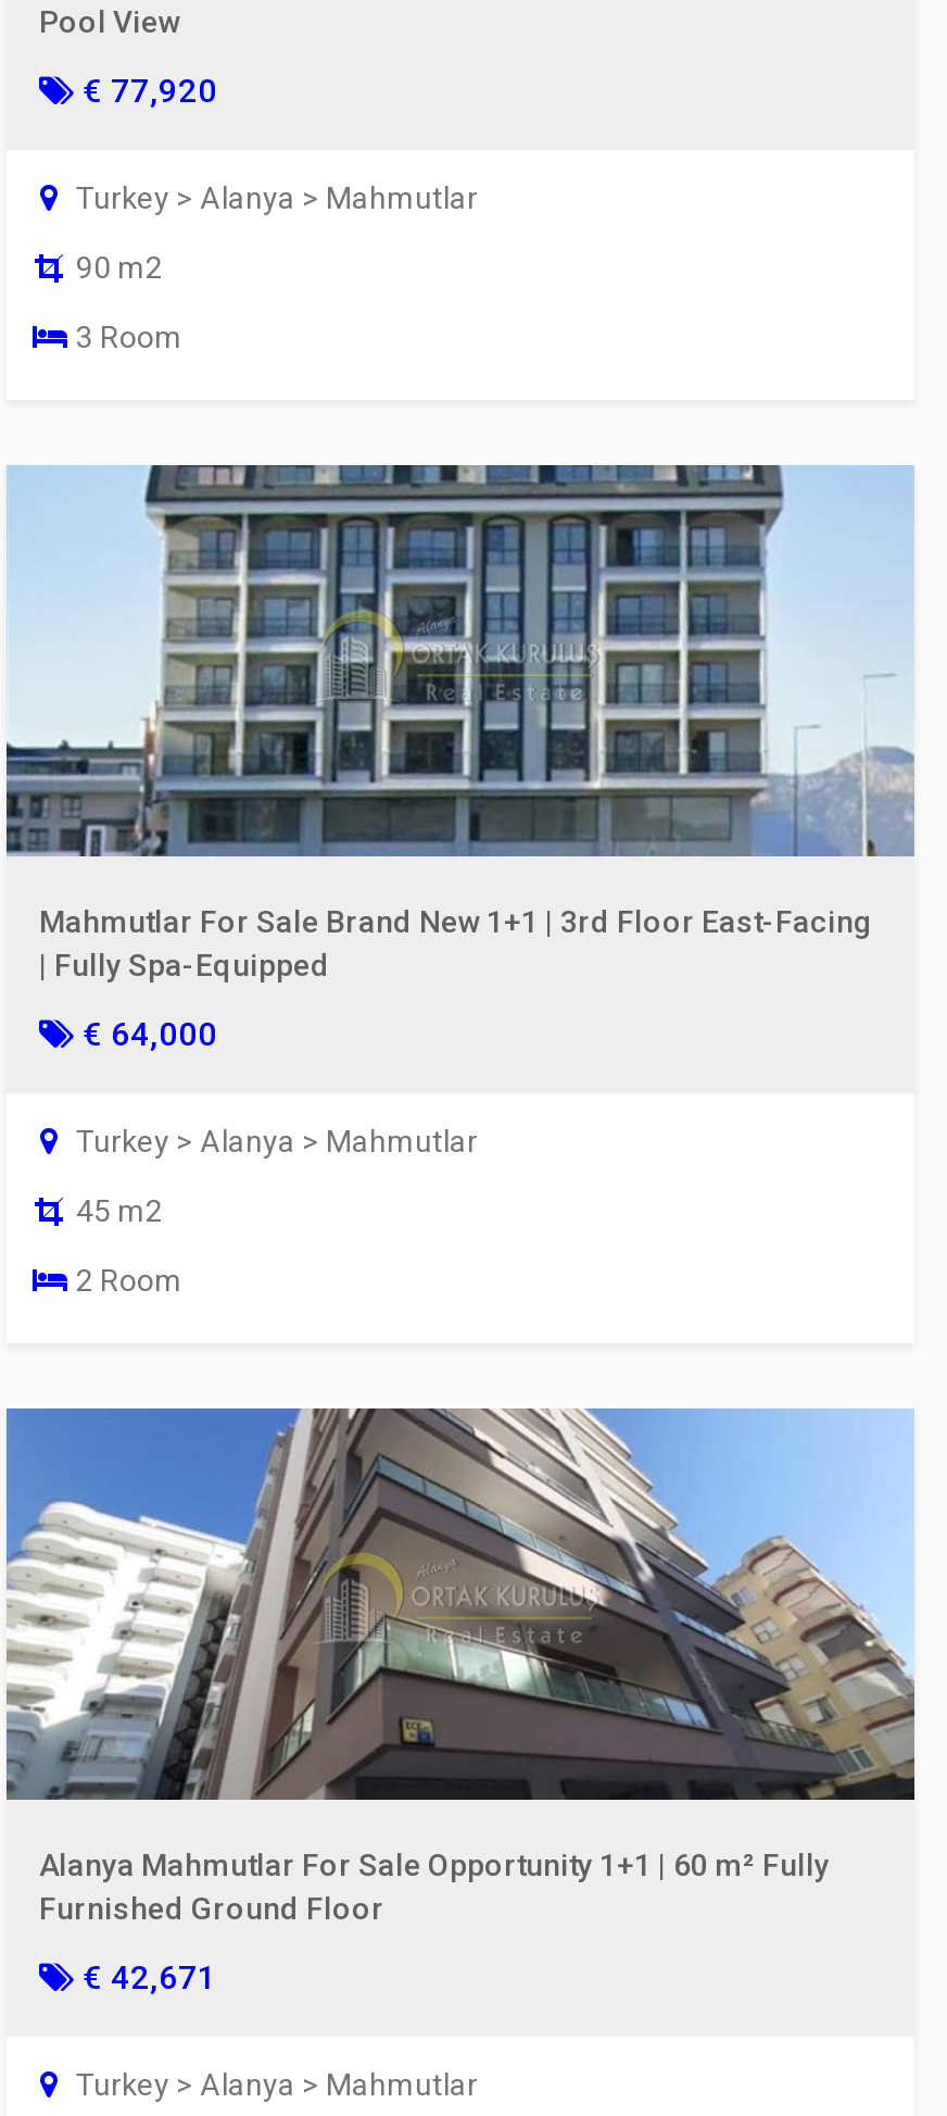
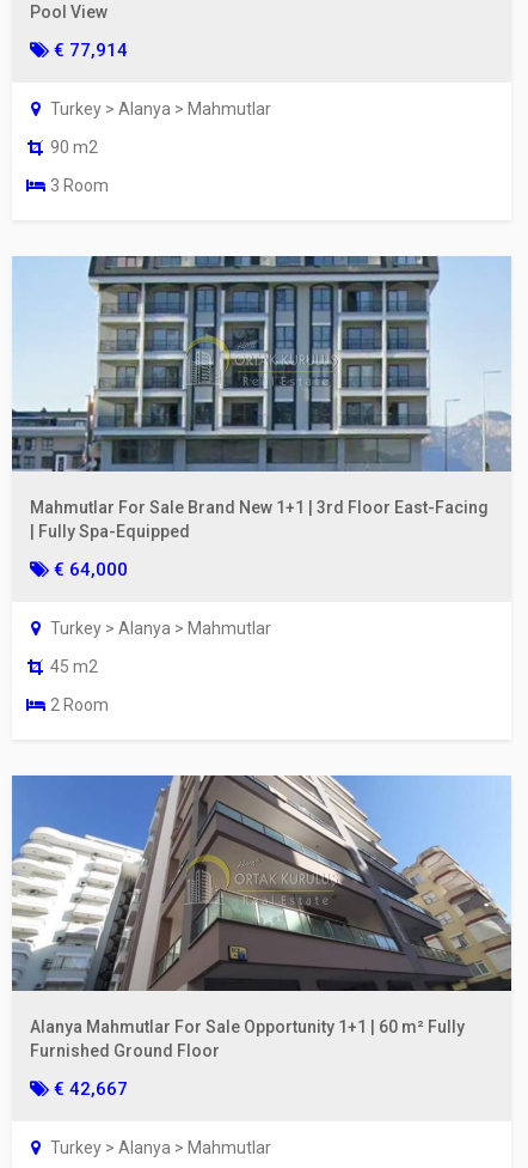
[74,72,217,111] € 77,920 -> [49,39,128,61] € 77,914
[74,1958,217,1998] € 42,671 -> [49,1078,128,1100] € 42,667

